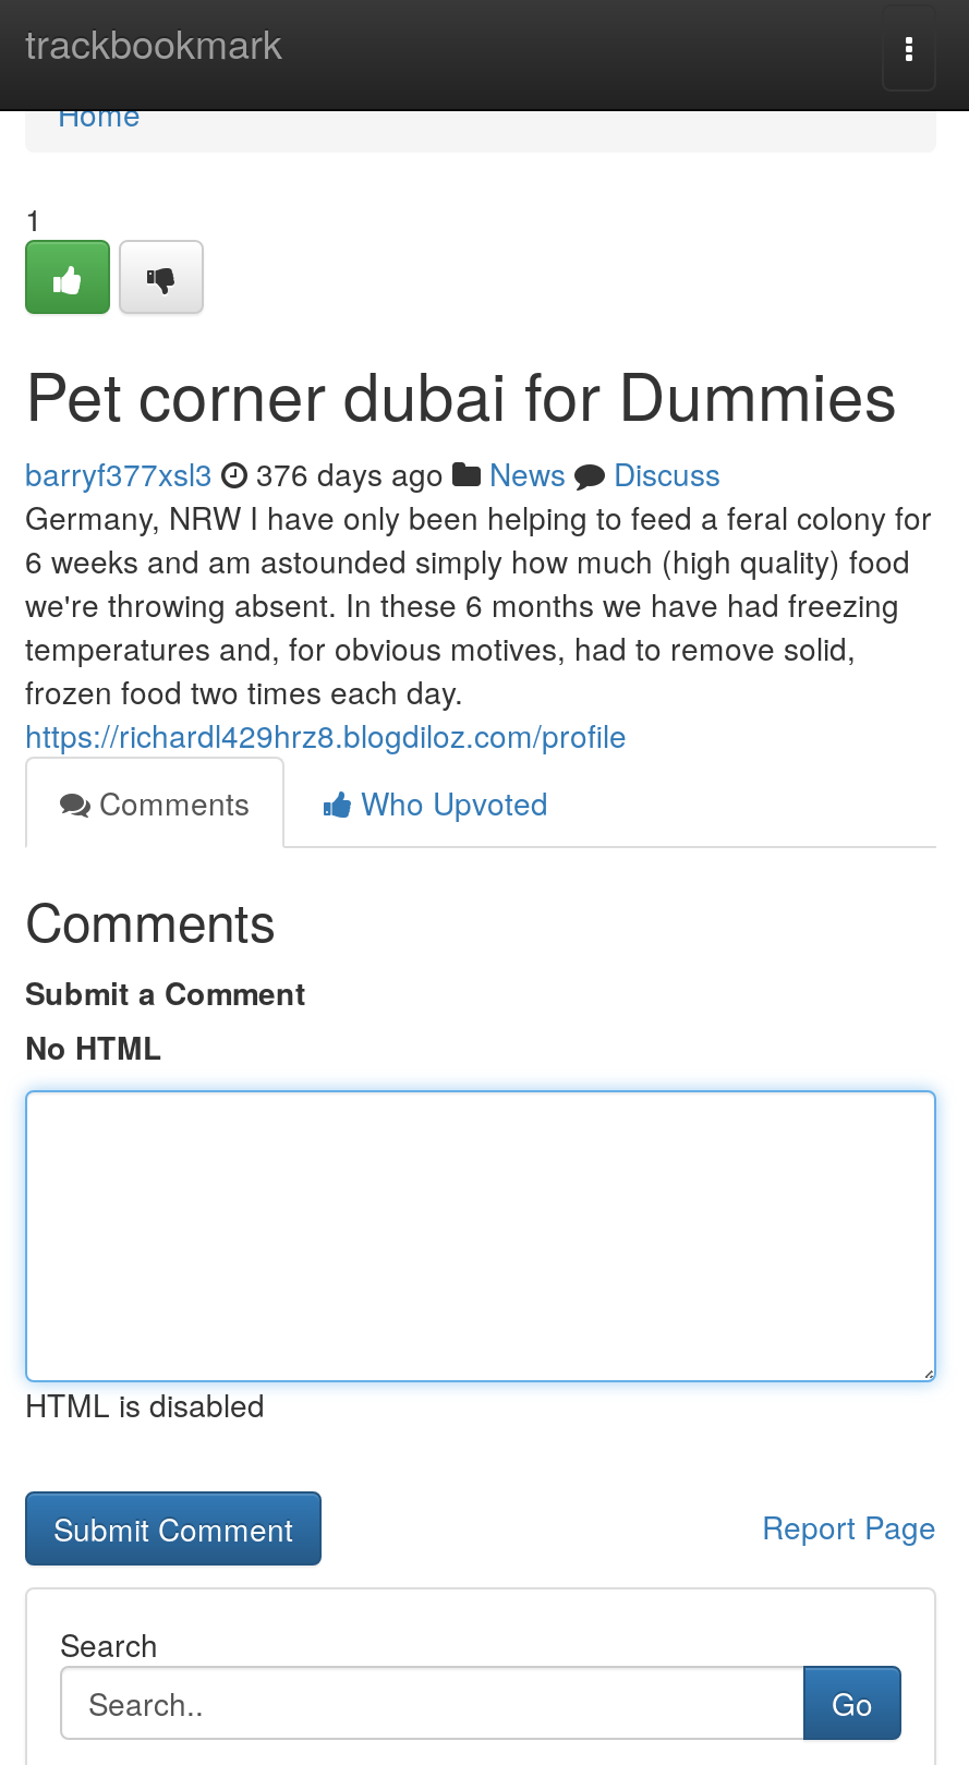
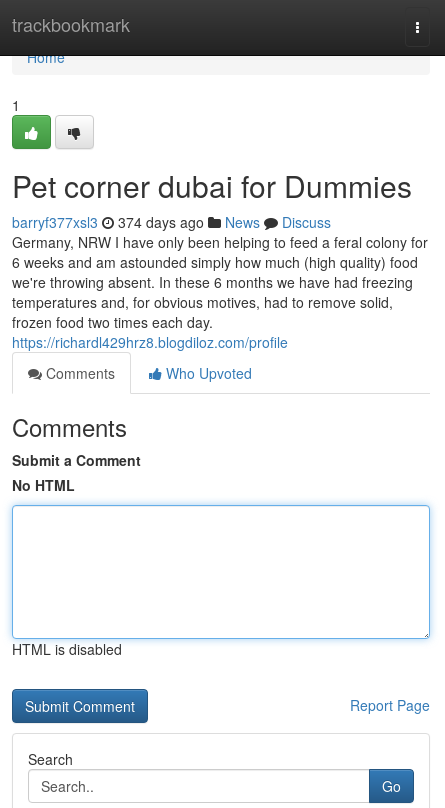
[25,451,720,495] barryf377xsl3 376 days ago News Discuss -> [12,212,331,232] barryf377xsl3 374 days ago News Discuss

